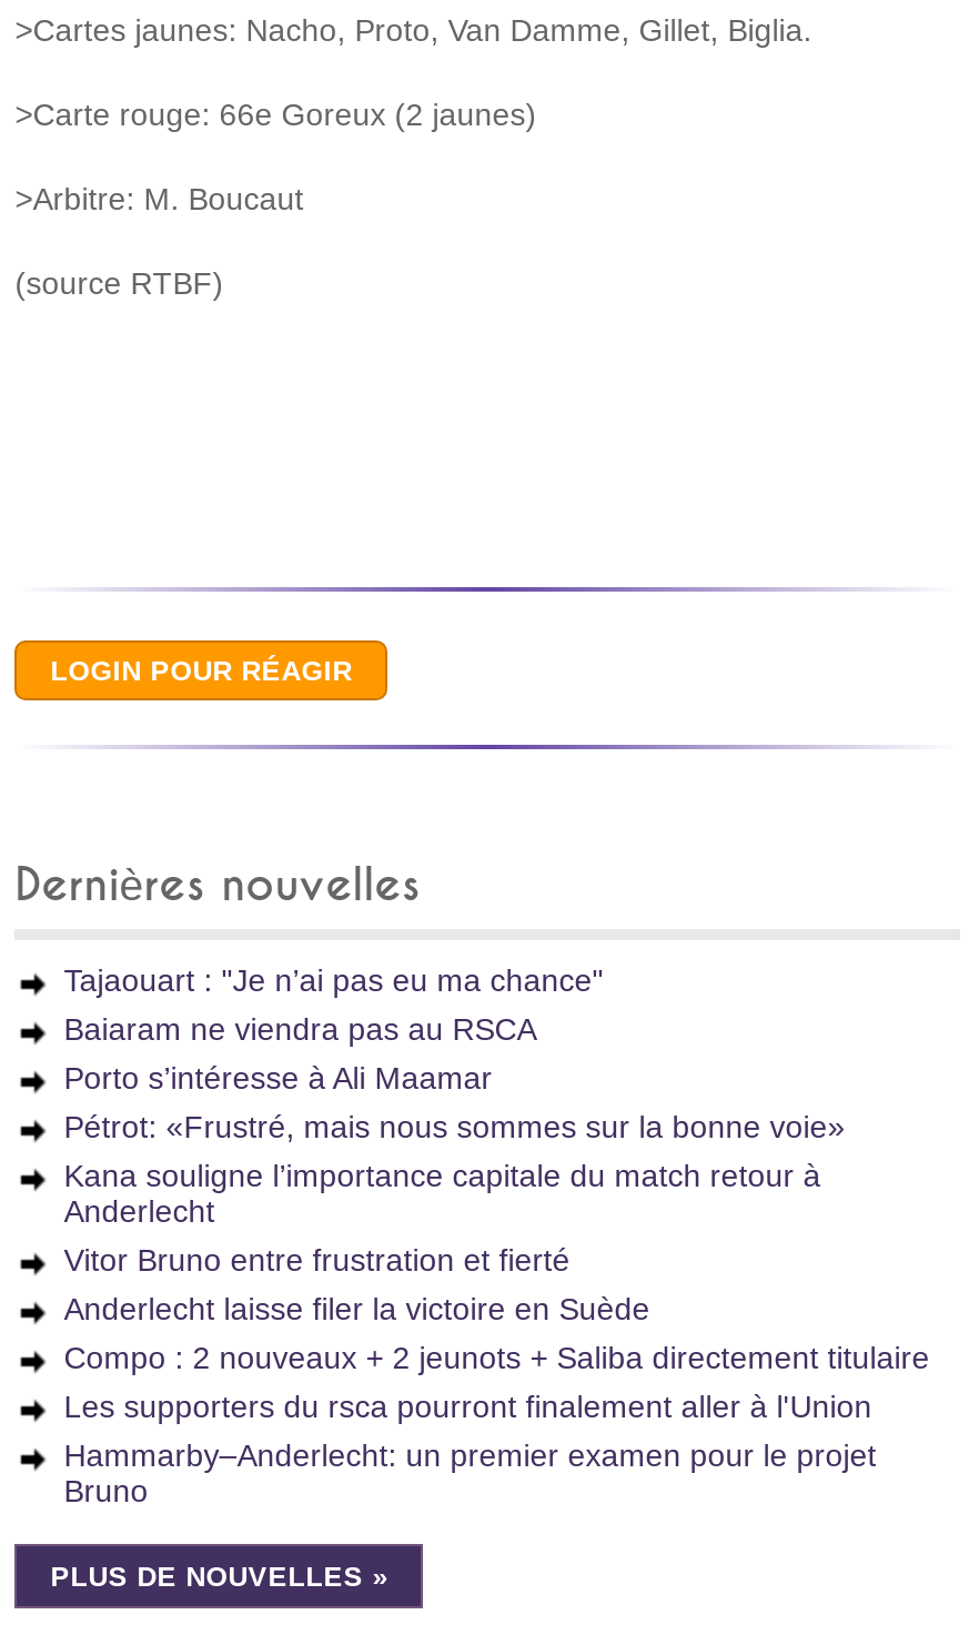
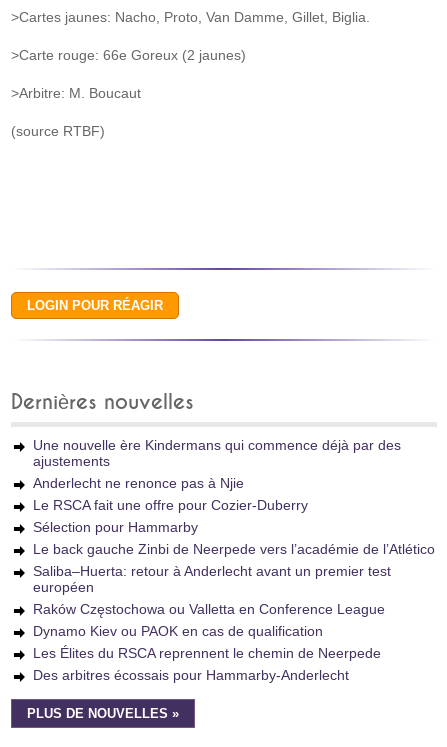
[64,962,929,1508] Tajaouart : "Je n’ai pas eu ma chance" | Baiaram ne viendra pas au RSCA | Porto s’intéresse à Ali Maamar | Pétrot: «Frustré, mais nous sommes sur la bonne voie» | Kana souligne l’importance capitale du match retour à | Anderlecht | Vitor Bruno entre frustration et fierté | Anderlecht laisse filer la victoire en Suède | Compo : 2 nouveaux + 2 jeunots + Saliba directement titulaire | Les supporters du rsca pourront finalement aller à l'Union | Hammarby–Anderlecht: un premier examen pour le projet | Bruno -> [33,437,435,683] Une nouvelle ère Kindermans qui commence déjà par des | ajustements | Anderlecht ne renonce pas à Njie | Le RSCA fait une offre pour Cozier-Duberry | Sélection pour Hammarby | Le back gauche Zinbi de Neerpede vers l’académie de l’Atlético | Saliba–Huerta: retour à Anderlecht avant un premier test | européen | Raków Częstochowa ou Valletta en Conference League | Dynamo Kiev ou PAOK en cas de qualification | Les Élites du RSCA reprennent le chemin de Neerpede | Des arbitres écossais pour Hammarby-Anderlecht

